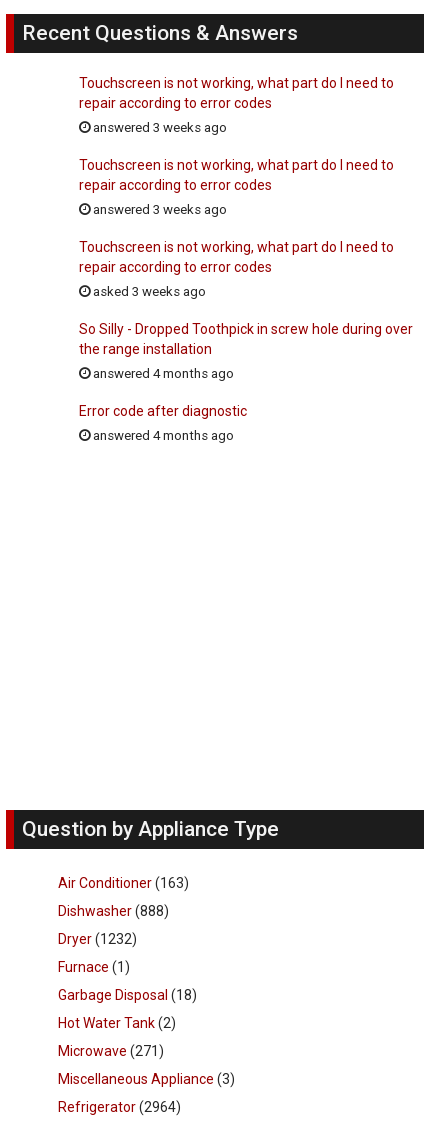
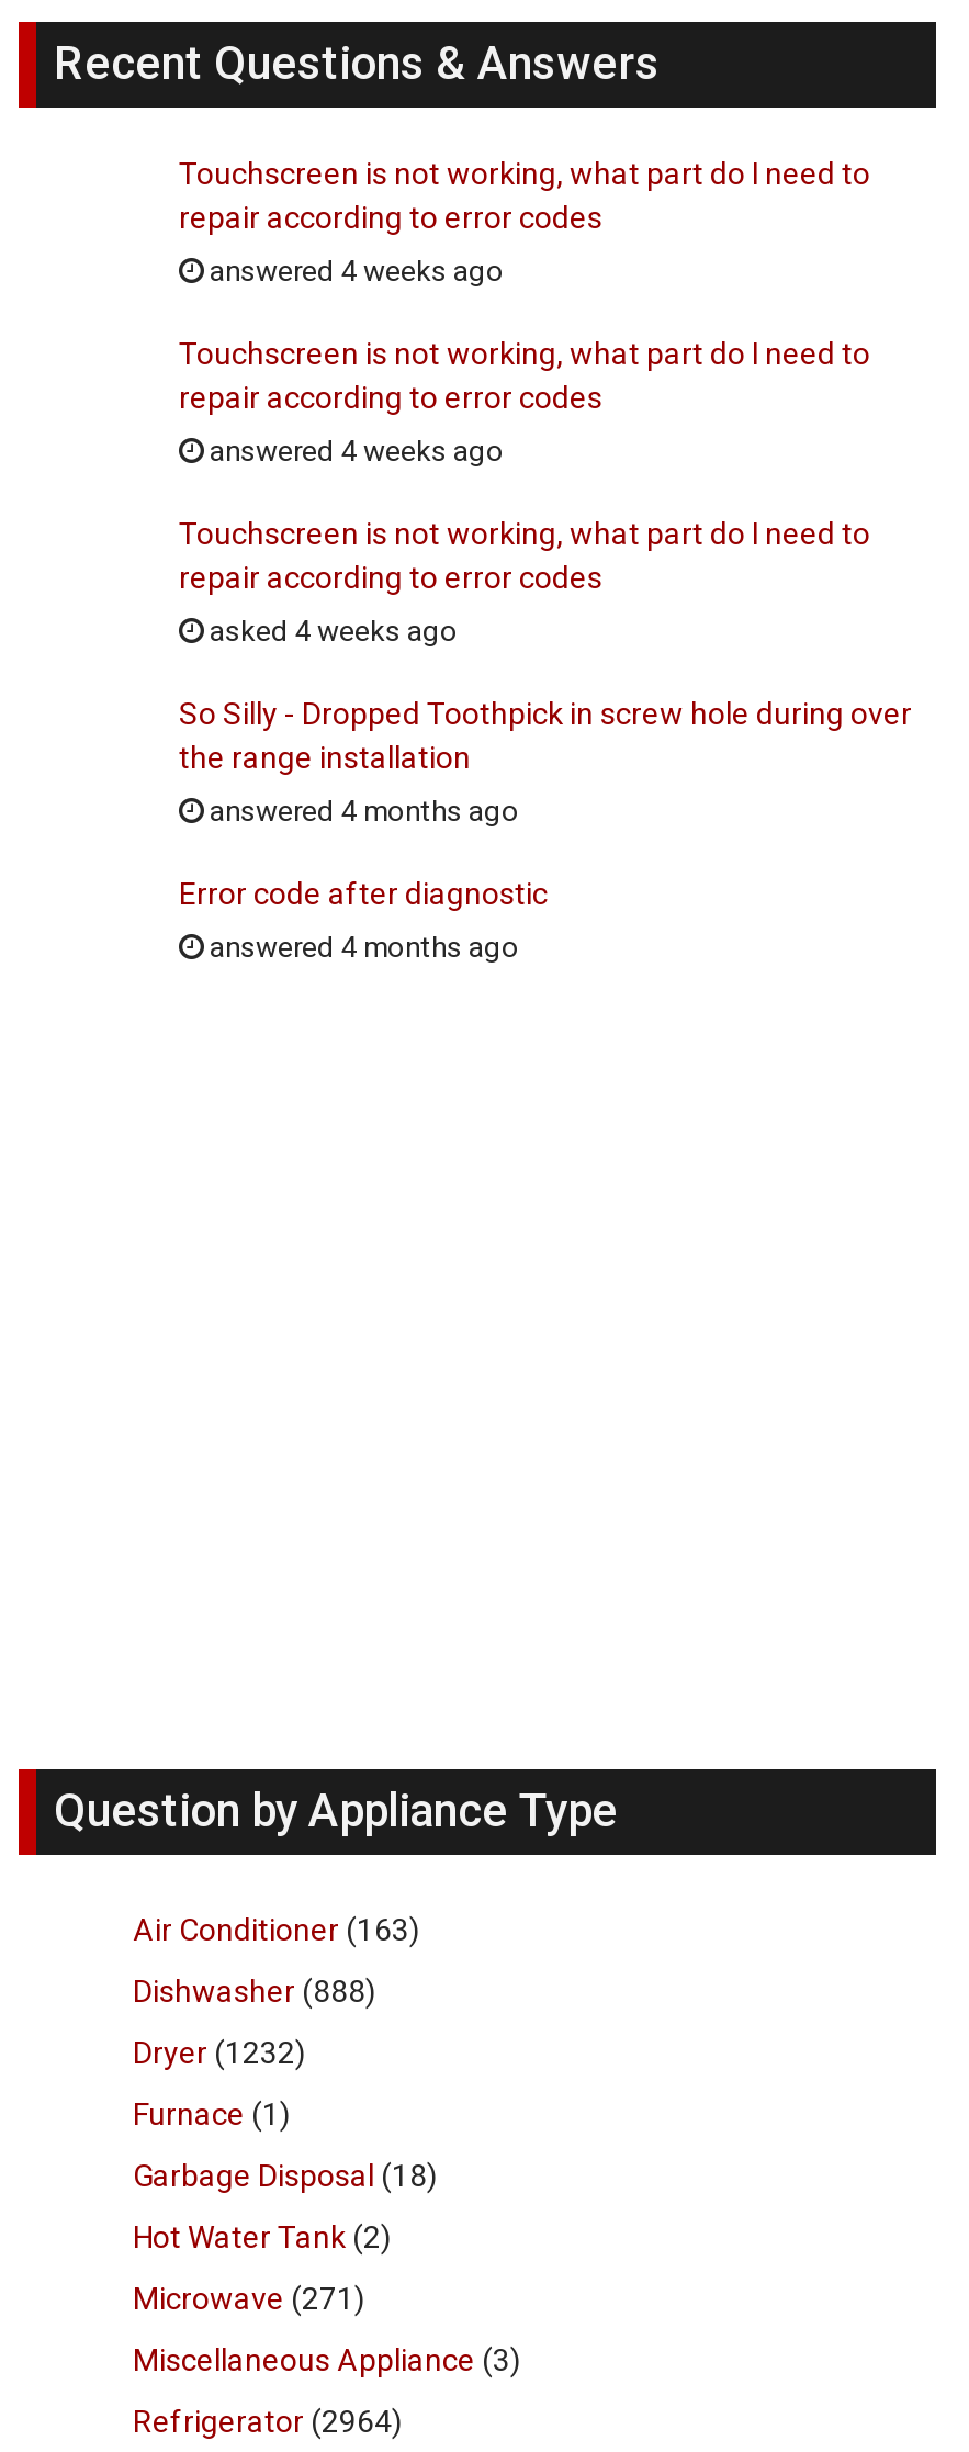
[90,120,227,135] answered 3 weeks ago -> [203,254,504,287] answered 4 weeks ago
[90,202,227,217] answered 3 weeks ago -> [203,434,504,467] answered 4 weeks ago
[90,284,206,299] asked 3 weeks ago -> [203,614,458,647] asked 4 weeks ago

